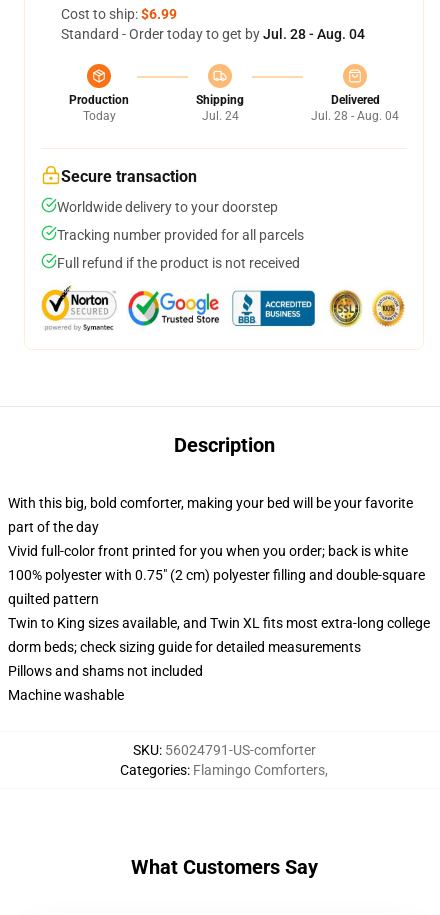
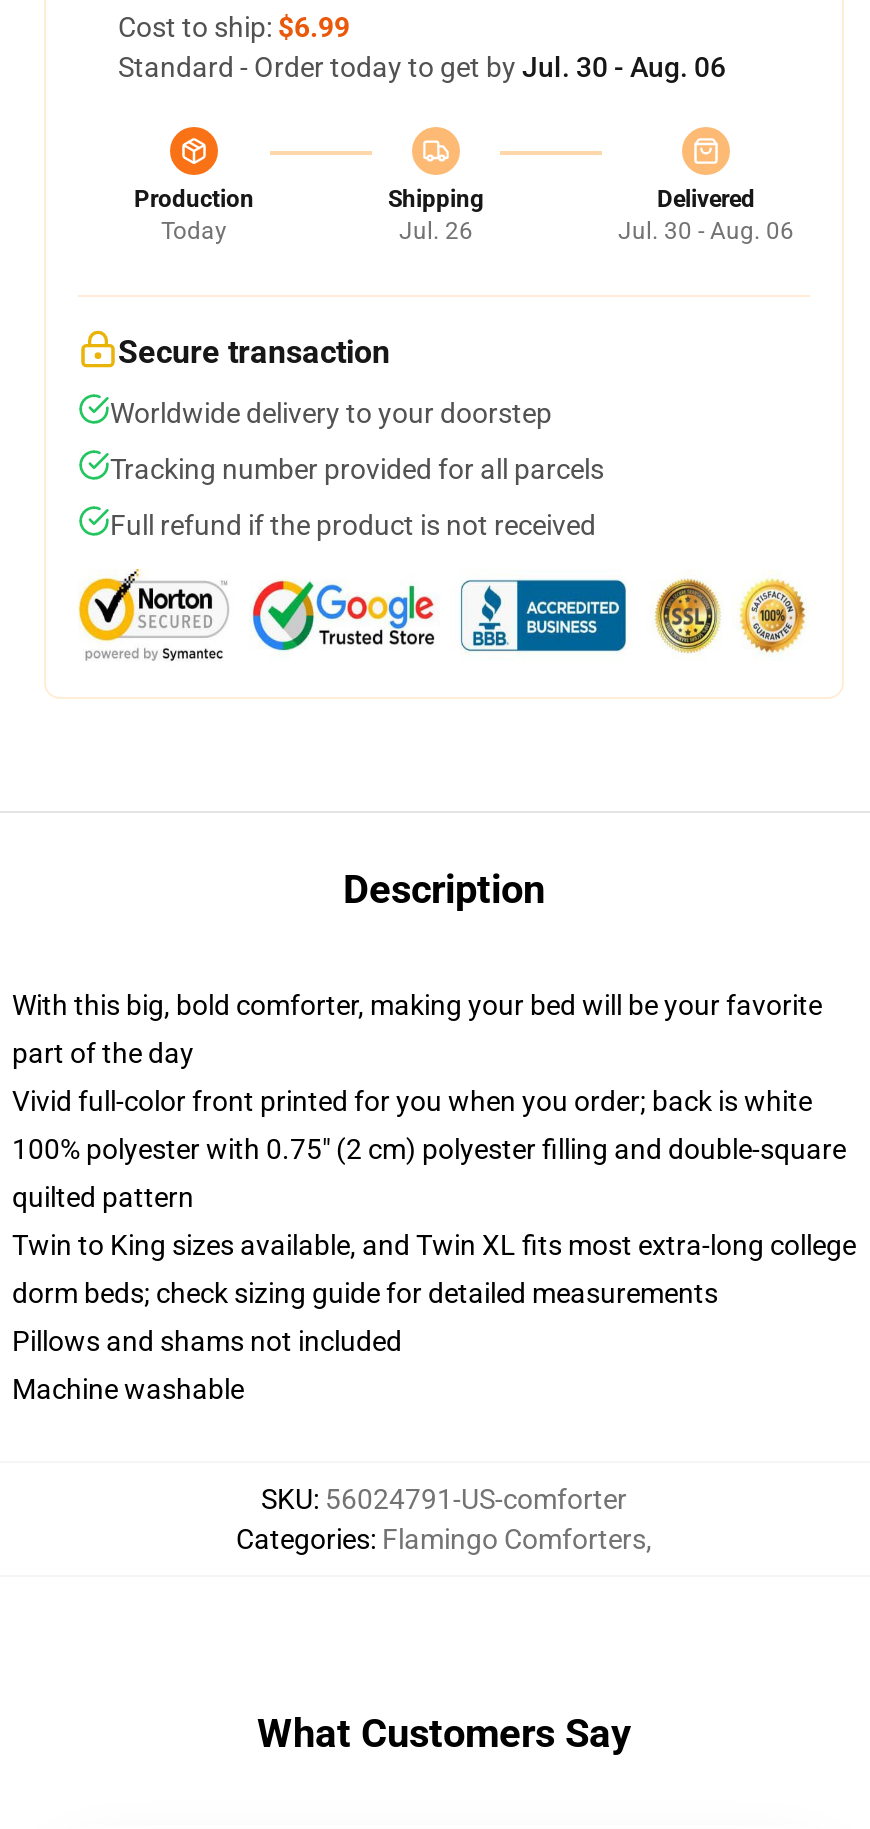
[61,26,365,42] Standard - Order today to get by Jul. 28 - Aug. 04 -> [118,51,726,83] Standard - Order today to get by Jul. 30 - Aug. 06
[201,109,238,123] Jul. 24 -> [399,217,473,245] Jul. 26
[311,109,399,123] Jul. 28 - Aug. 04 -> [618,217,794,245] Jul. 30 - Aug. 06

